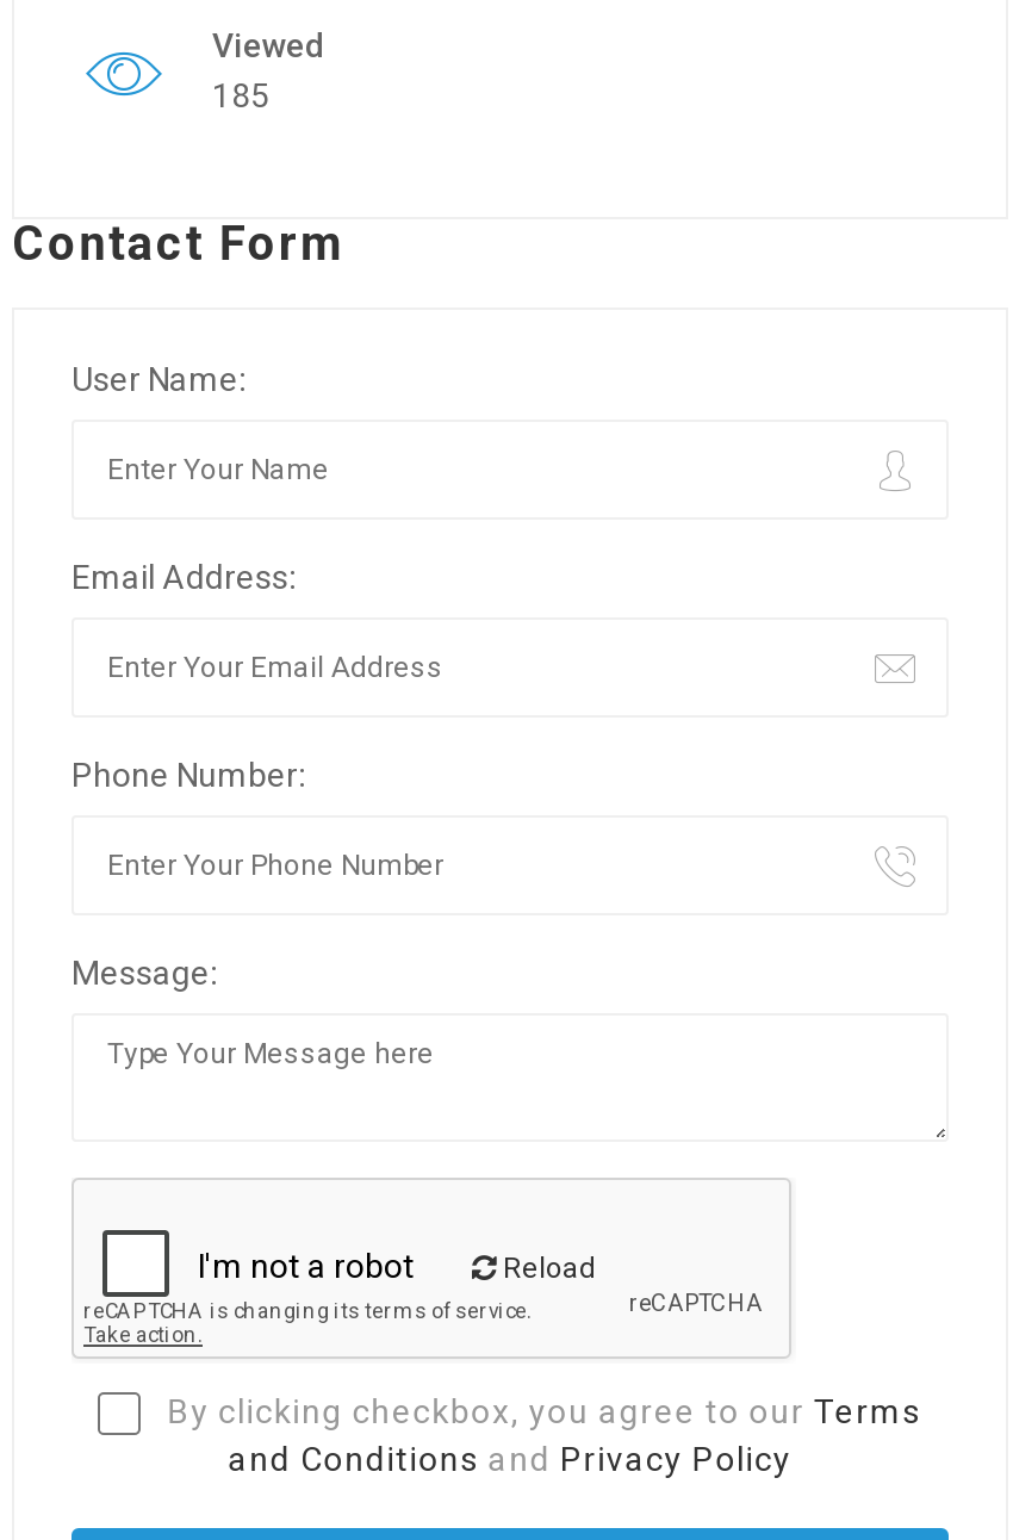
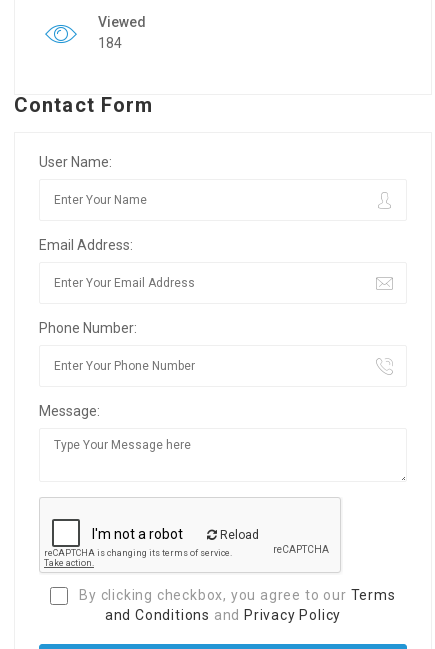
[212,76,269,114] 185 -> [98,35,122,51] 184

